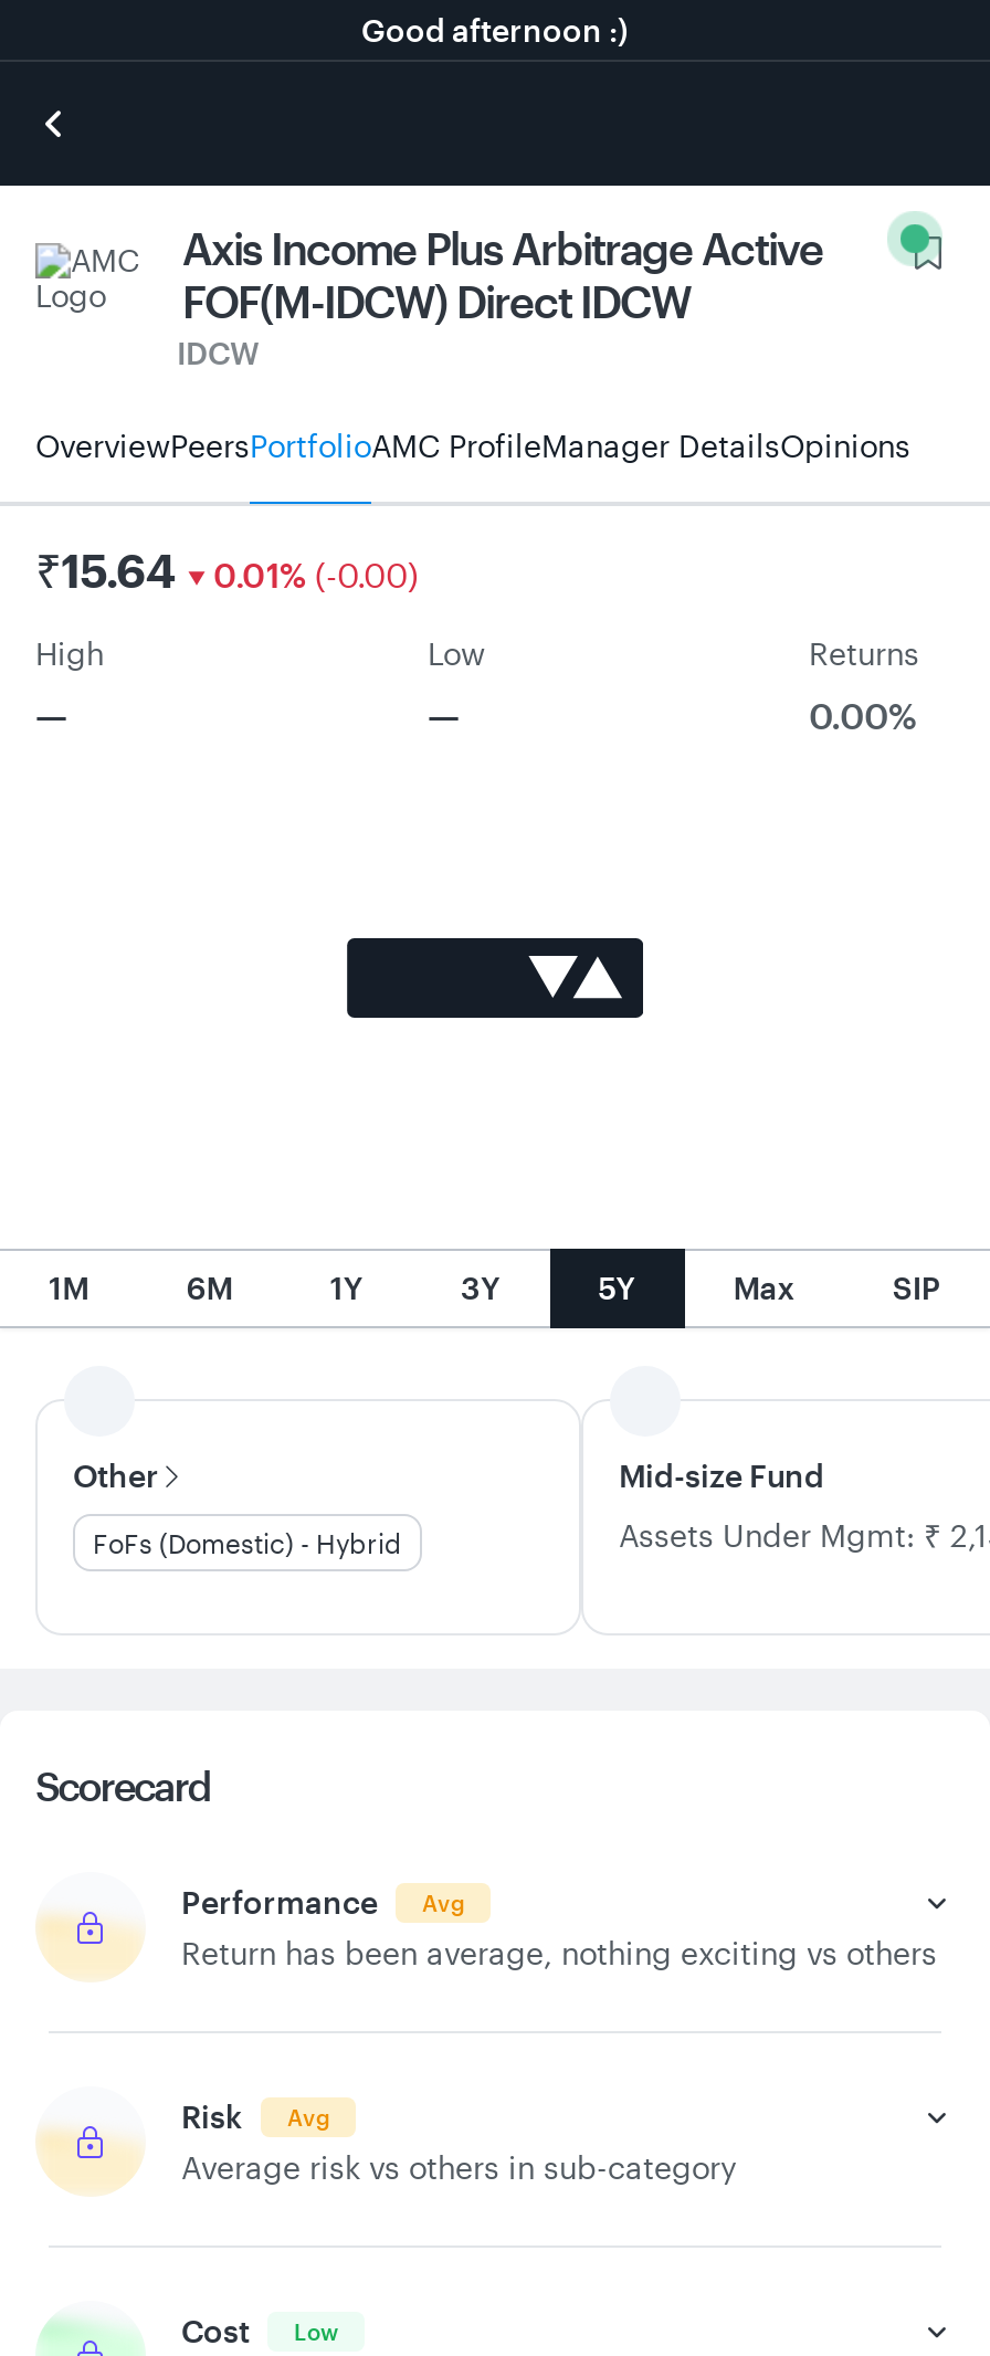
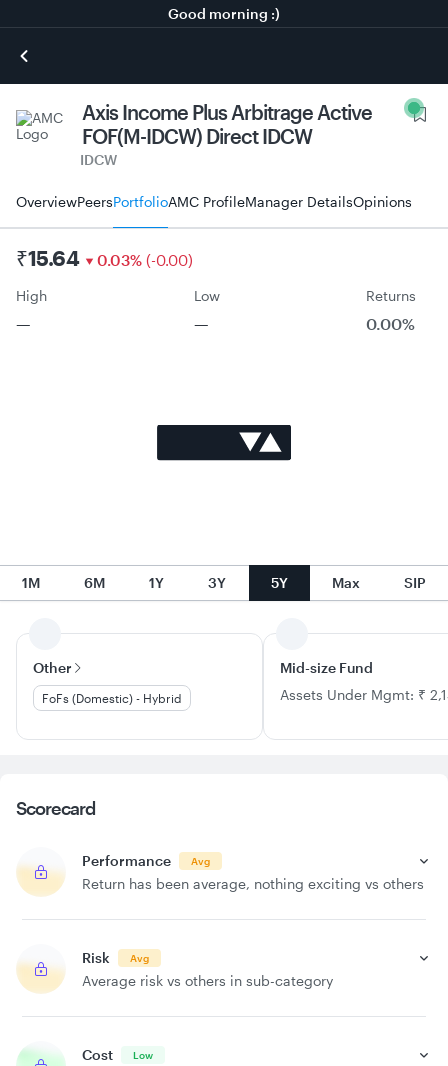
[361,10,629,48] Good afternoon :) -> [168,4,280,21] Good morning :)
[35,541,419,597] ₹15.64 0.01% (-0.00) -> [16,245,192,270] ₹15.64 0.03% (-0.00)

